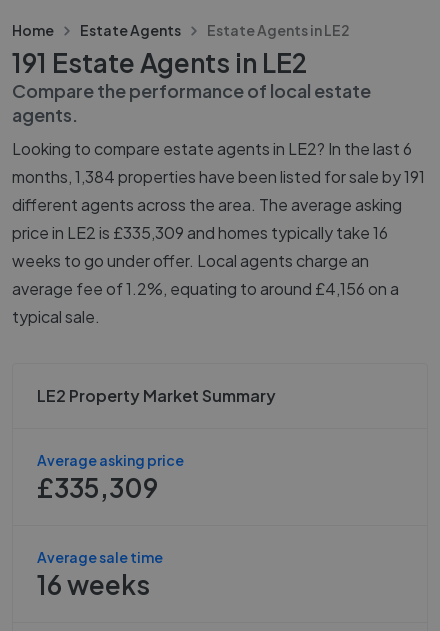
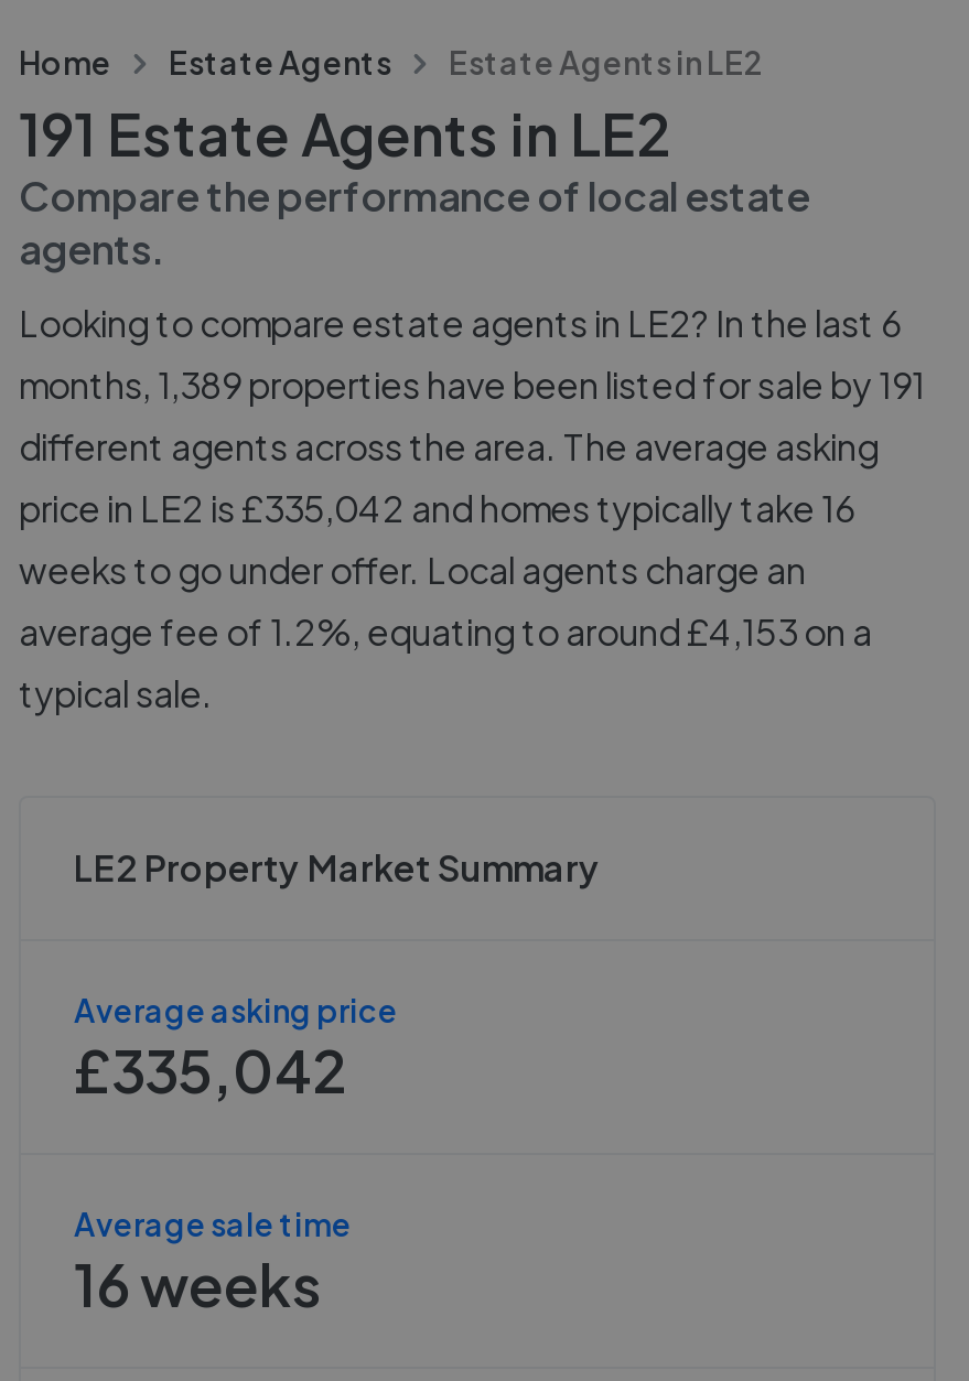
[12,166,425,187] months, 1,384 properties have been listed for sale by 191 -> [19,362,925,408] months, 1,389 properties have been listed for sale by 191
[12,222,388,243] price in LE2 is £335,309 and homes typically take 16 -> [19,485,854,531] price in LE2 is £335,042 and homes typically take 16
[12,278,399,299] average fee of 1.2%, equating to around £4,156 on a -> [19,608,872,655] average fee of 1.2%, equating to around £4,153 on a
[37,471,158,504] £335,309 -> [74,1034,345,1107] £335,042

